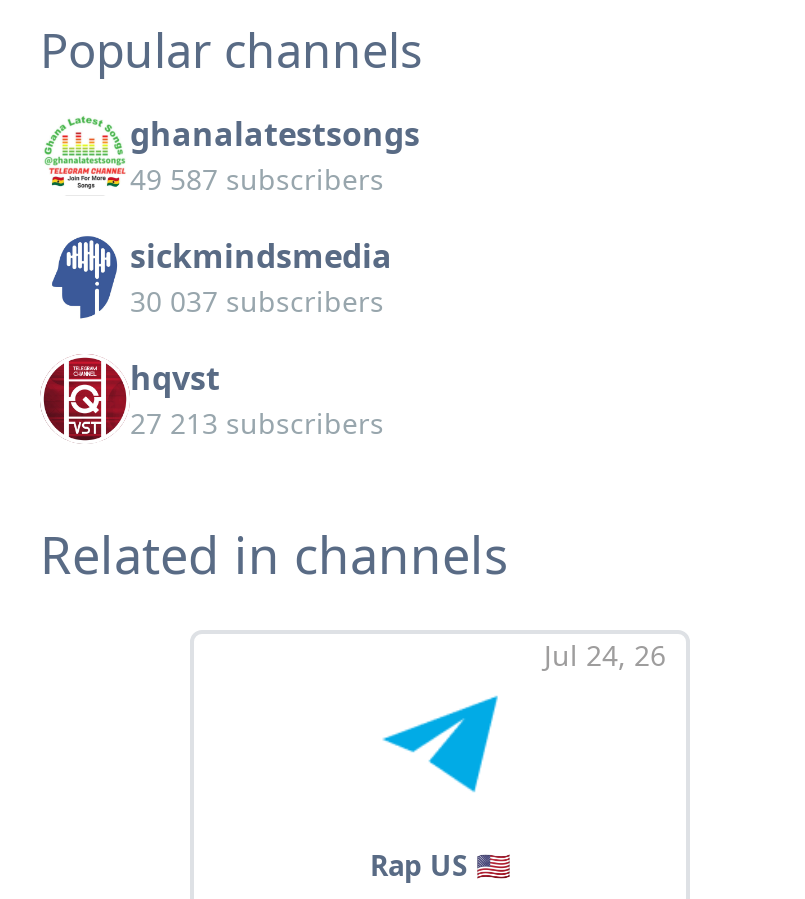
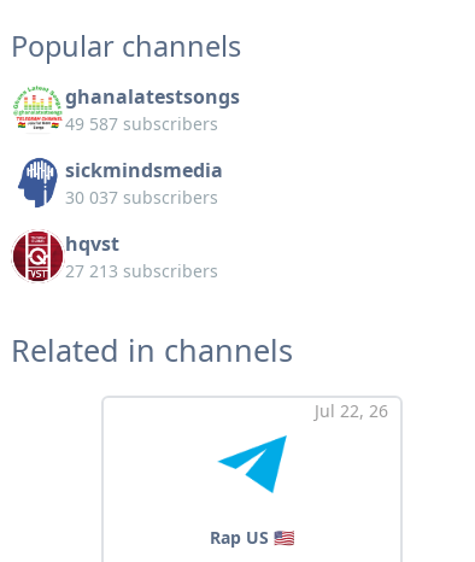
[544,637,666,675] Jul 24, 26 -> [315,400,388,423] Jul 22, 26

